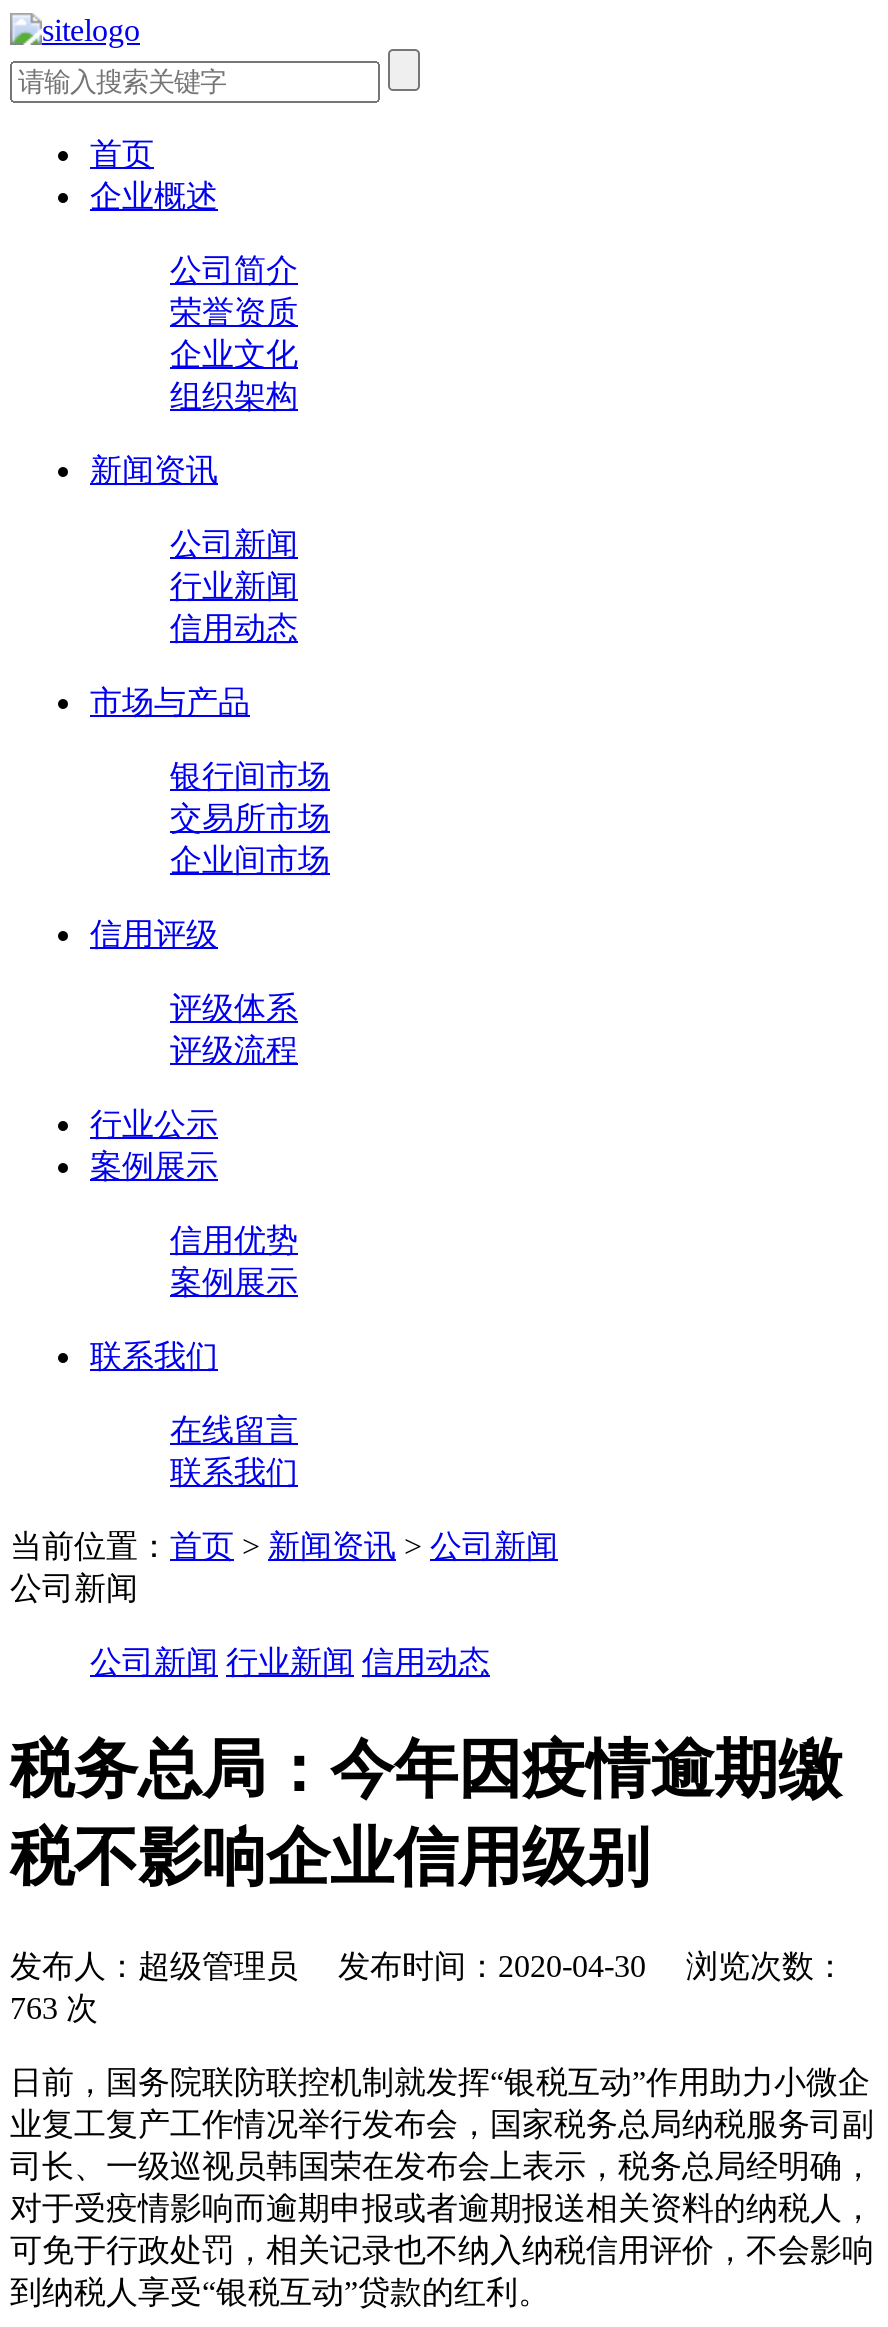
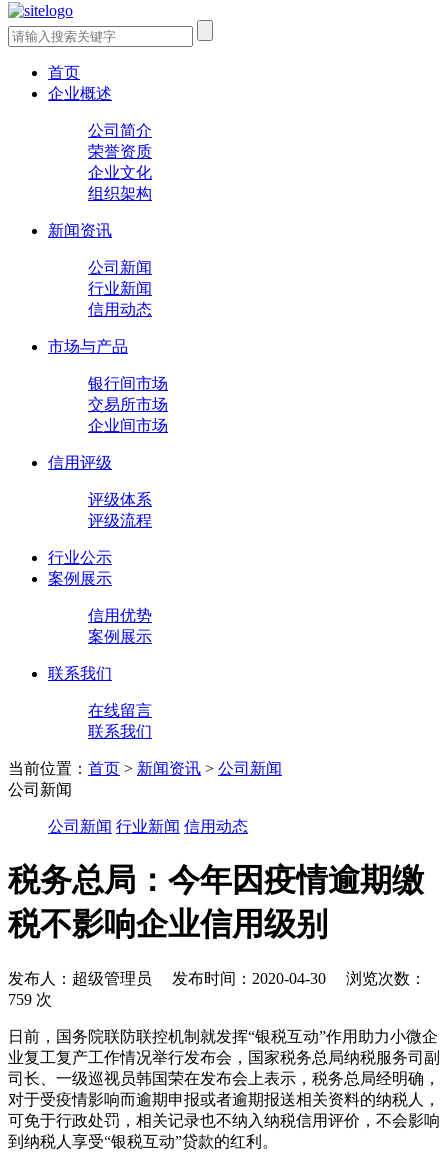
[10,1991,98,2025] 763次 -> [8,991,52,1008] 759次

